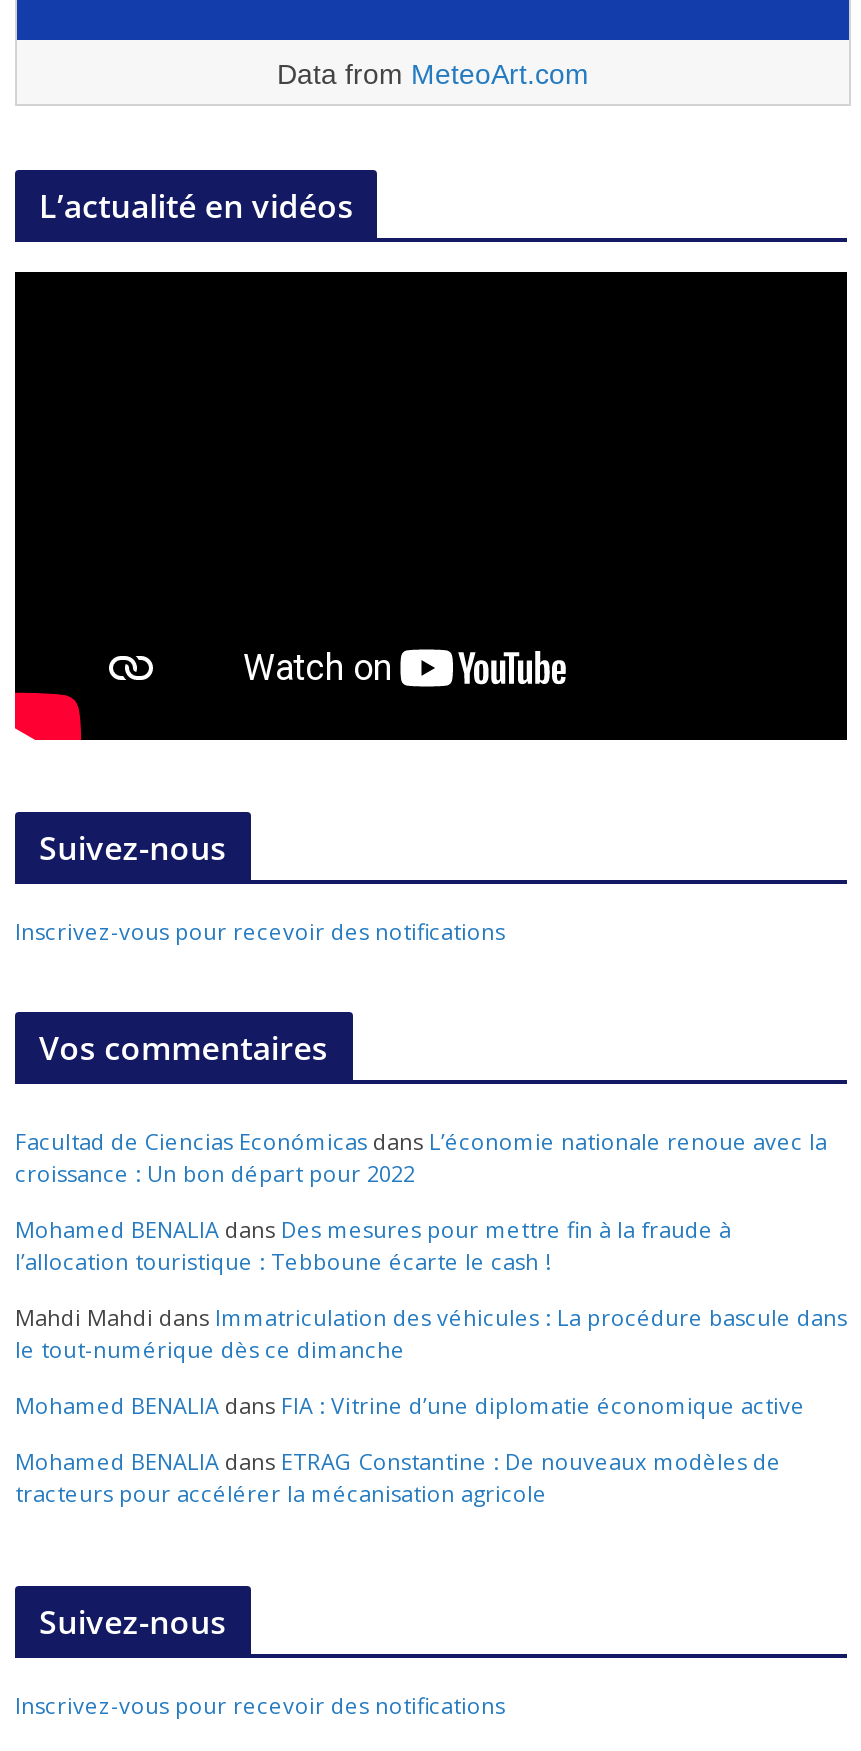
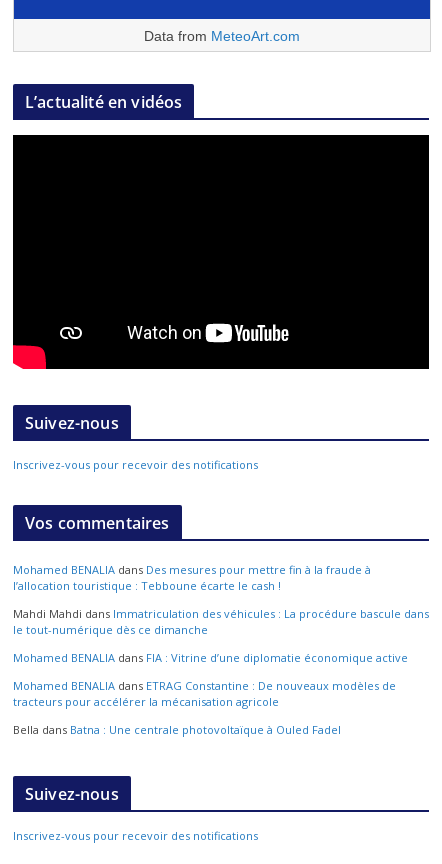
[15,1125,827,1187] Facultad de Ciencias Económicas dans L’économie nationale renoue avec la | croissance : Un bon départ pour 2022 -> none
moved [15,1213,847,1507] -> [13,561,429,708]: Mohamed BENALIA dans Des mesures pour mettre fin à la fraude à | l’allocation touristique : Tebboune écarte le cash ! | Mahdi Mahdi dans Immatriculation des véhicules : La procédure bascule dans | le tout-numérique dès ce dimanche | Mohamed BENALIA dans FIA : Vitrine d’une diplomatie économique active | Mohamed BENALIA dans ETRAG Constantine : De nouveaux modèles de | tracteurs pour accélérer la mécanisation agricole
none -> [13,721,341,736] Bella dans Batna : Une centrale photovoltaïque à Ouled Fadel

